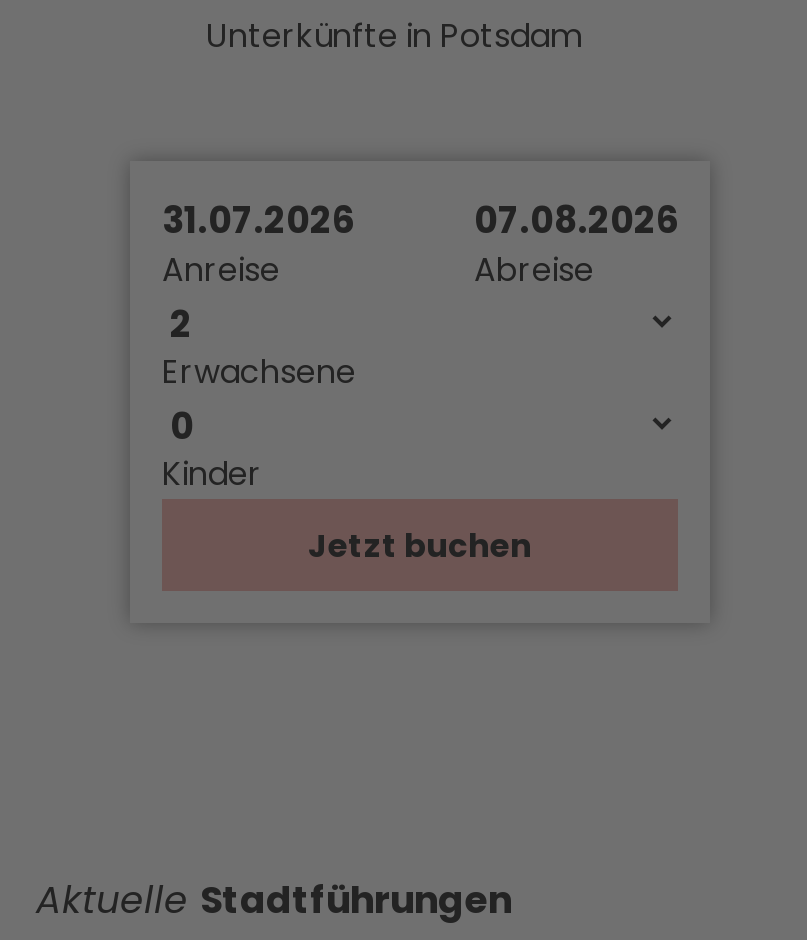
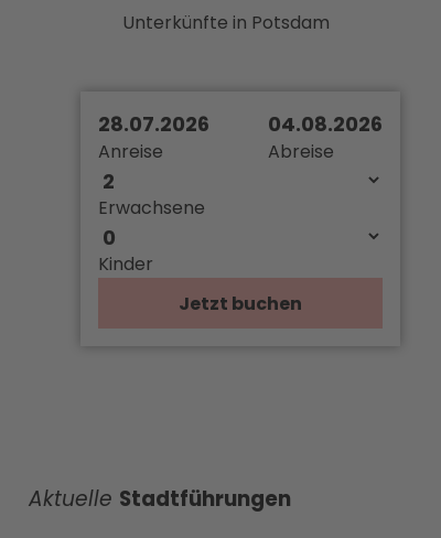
[162,195,354,245] 31.07.2026 -> [98,110,209,138] 28.07.2026
[474,195,678,245] 07.08.2026 -> [268,110,383,138] 04.08.2026

